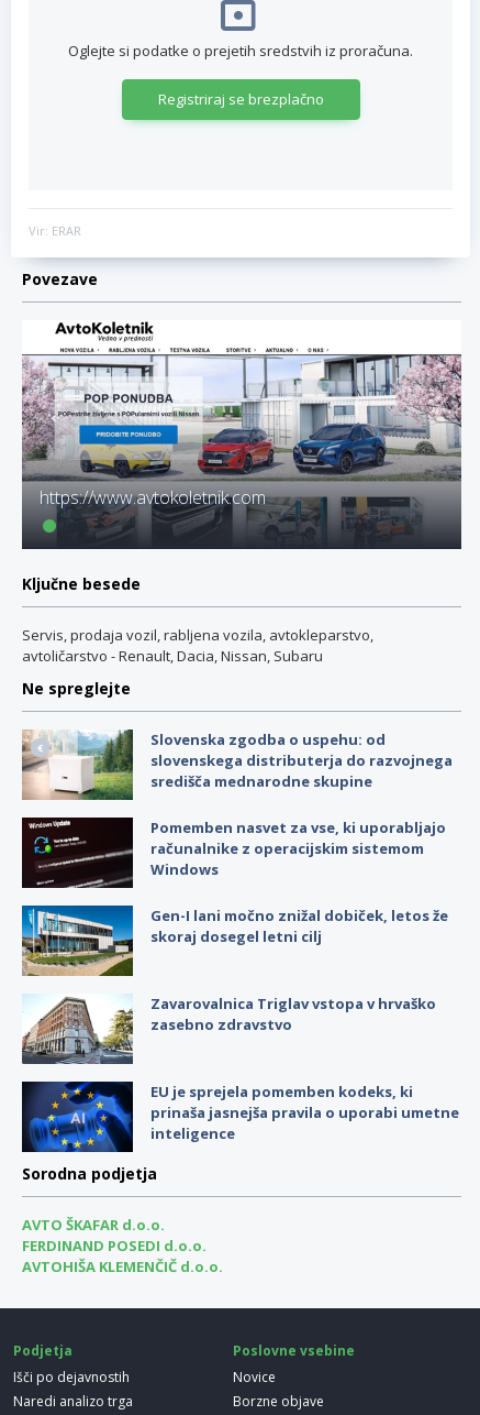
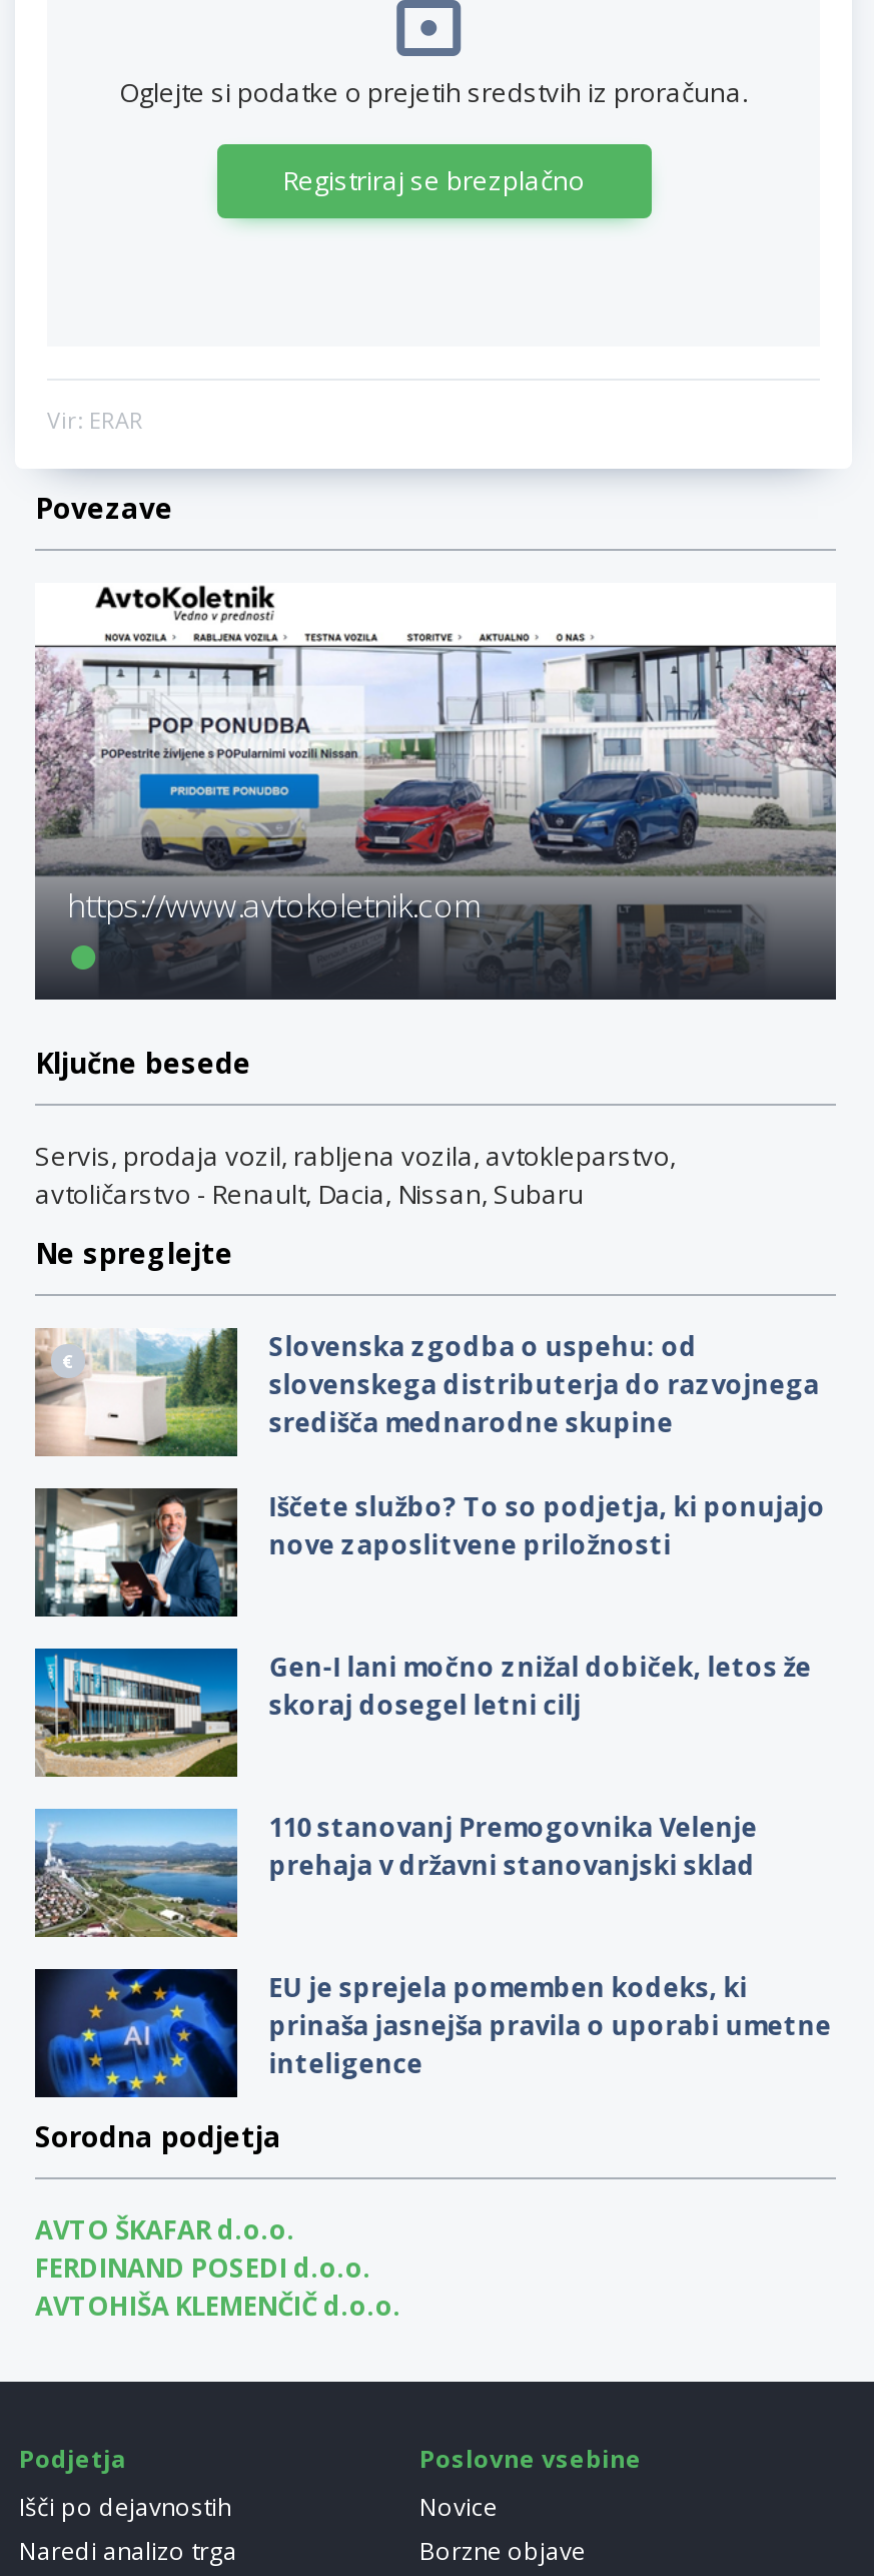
[21,818,446,889] [image] | Pomemben nasvet za vse, ki uporabljajo | računalnike z operacijskim sistemom | Windows -> [33,1486,826,1619] [image] | Iščete službo? To so podjetja, ki ponujajo | nove zaposlitvene priložnosti
[22,994,436,1065] [image] | Zavarovalnica Triglav vstopa v hrvaško | zasebno zdravstvo -> [33,1807,757,1939] [image] | 110 stanovanj Premogovnika Velenje | prehaja v državni stanovanjski sklad

